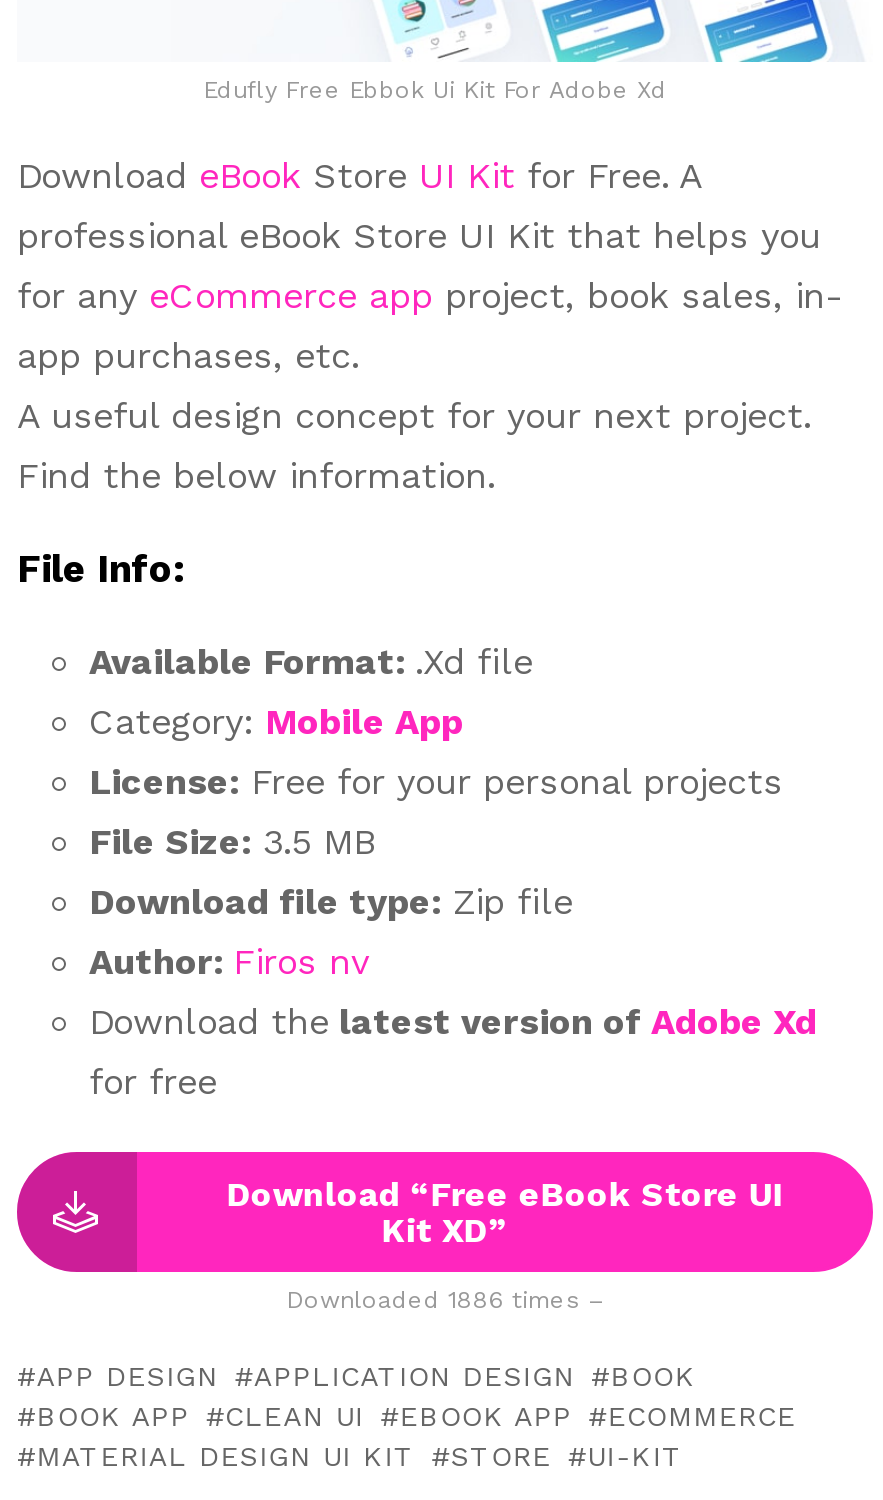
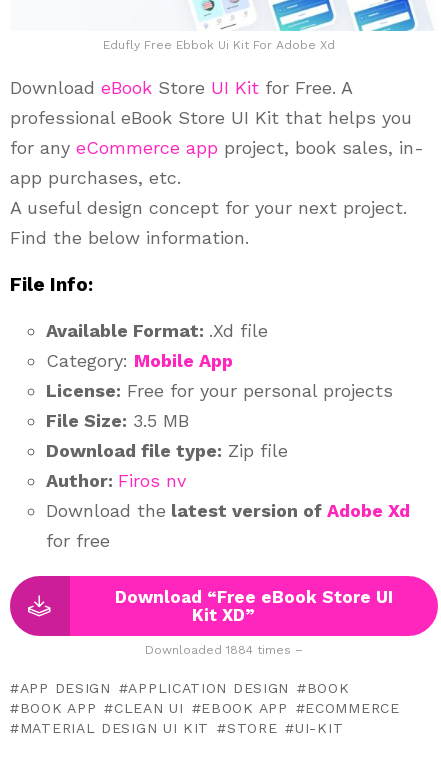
[286,1286,604,1314] Downloaded 1886 times – -> [145,643,303,657] Downloaded 1884 times –

